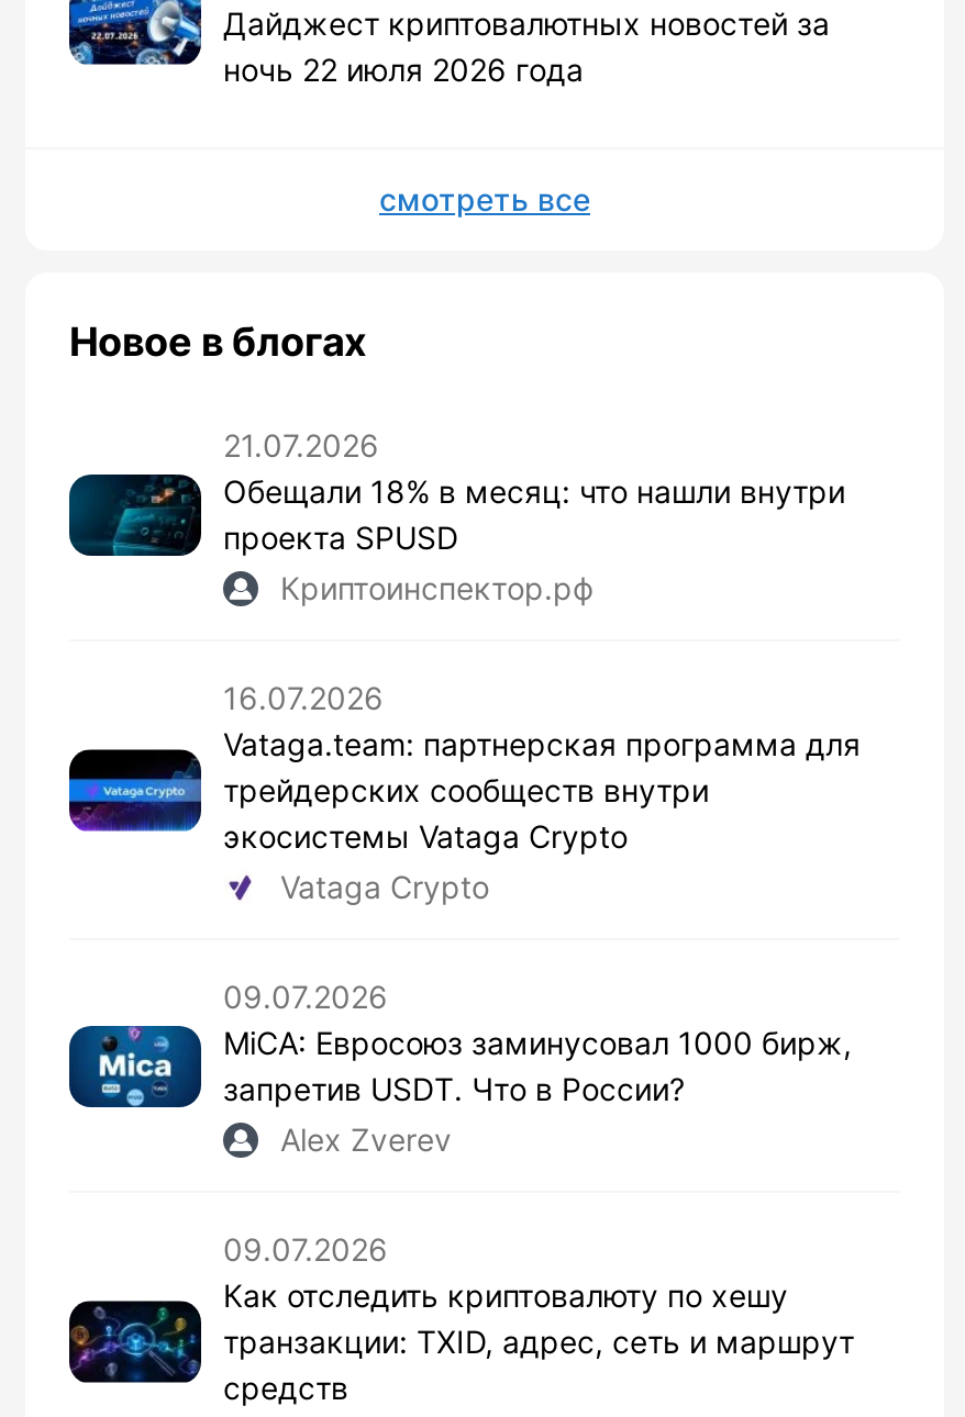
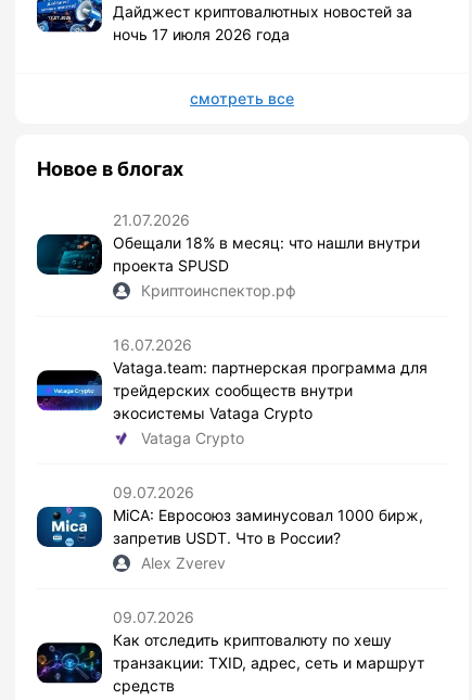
[223,51,584,89] ночь 22 июля 2026 года -> [113,25,290,44] ночь 17 июля 2026 года

